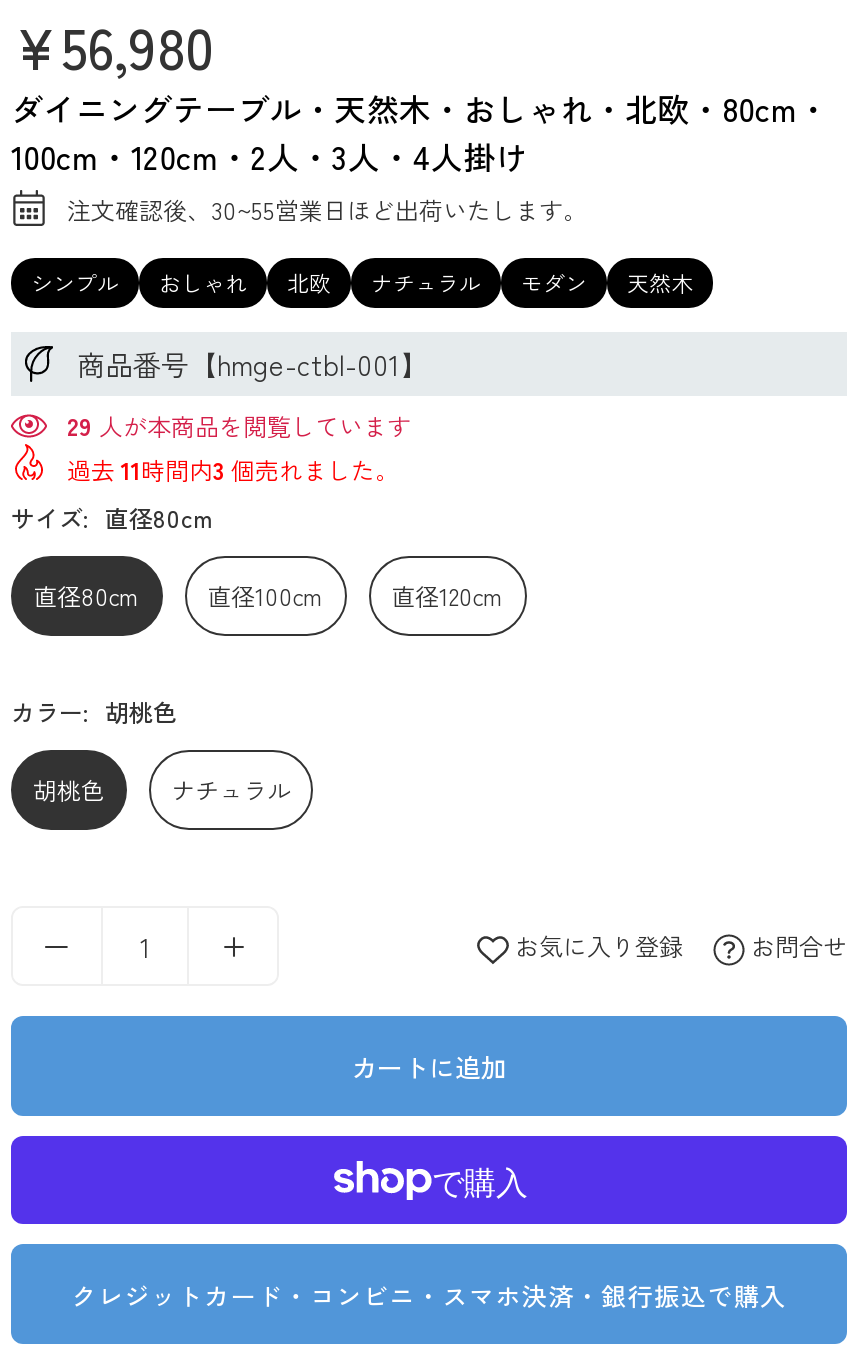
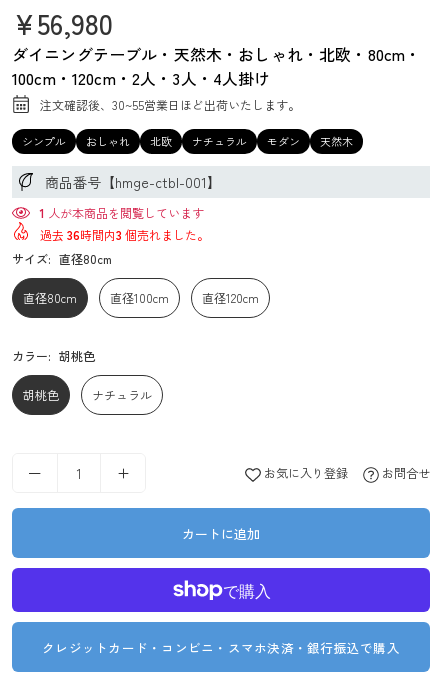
[67,408,411,442] 29人が本商品を閲覧しています -> [40,204,204,221] 1人が本商品を閲覧しています
[67,452,399,486] 過去11時間内3個売れました。 -> [40,226,209,243] 過去36時間内3個売れました。

